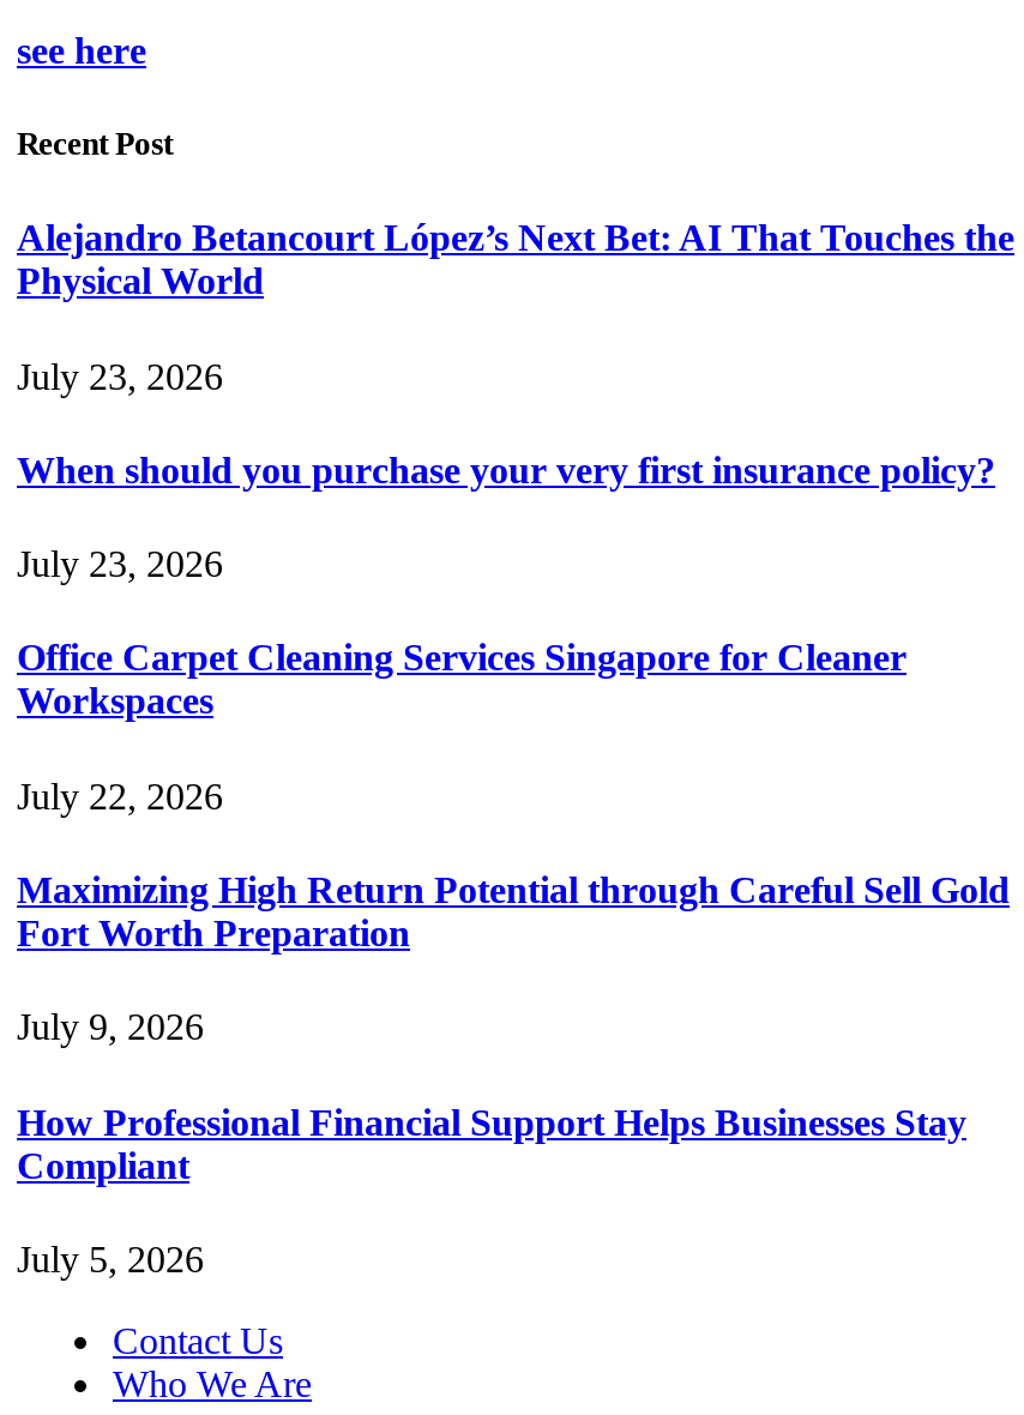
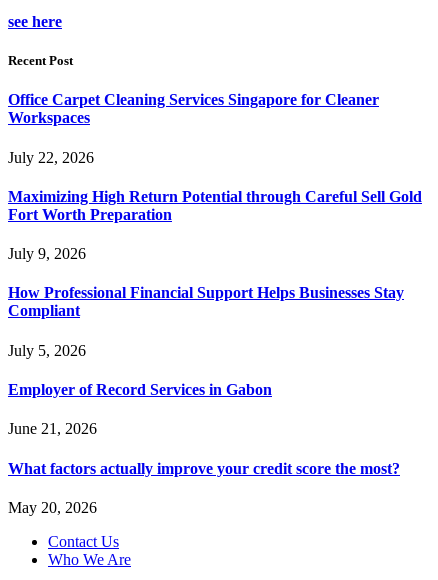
[17,218,1014,584] Alejandro Betancourt López’s Next Bet: AI That Touches the | Physical World | July 23, 2026 | When should you purchase your very first insurance policy? | July 23, 2026 -> none
moved [17,638,1010,1279] -> [8,91,422,359]: Office Carpet Cleaning Services Singapore for Cleaner | Workspaces | July 22, 2026 | ... | Compliant | July 5, 2026
none -> [8,381,400,516] Employer of Record Services in Gabon | June 21, 2026 | What factors actually improve your credit score the most? | May 20, 2026

